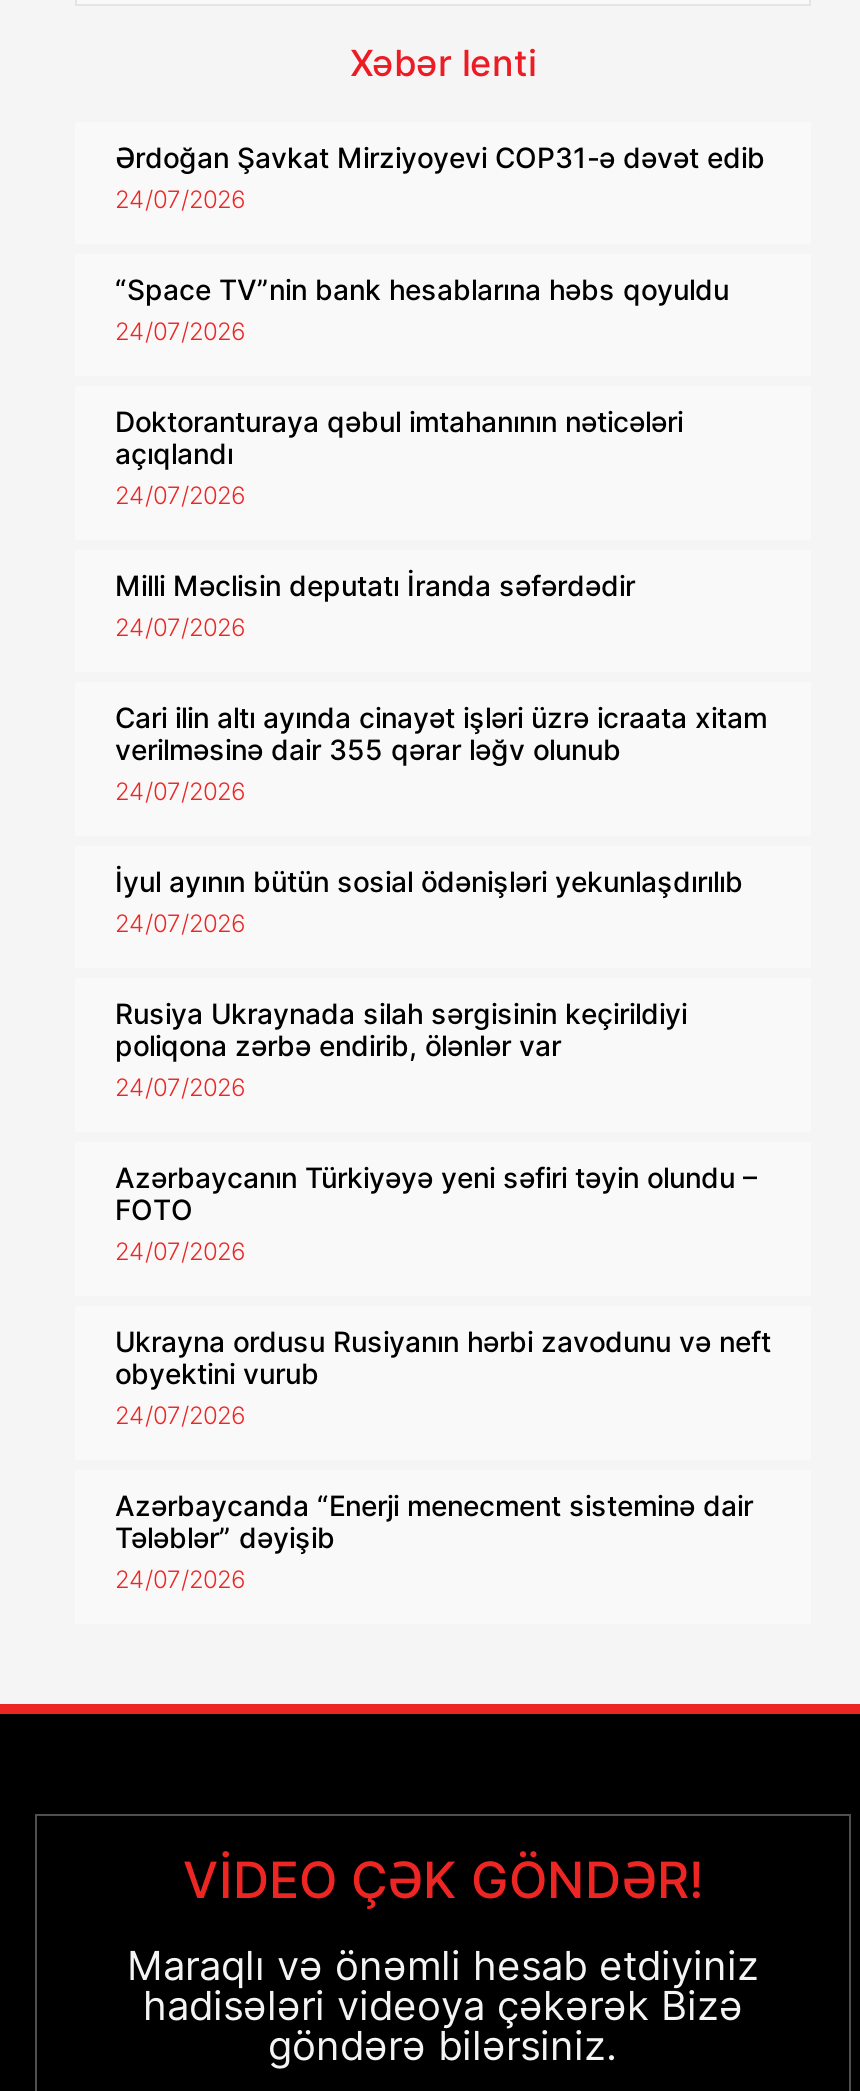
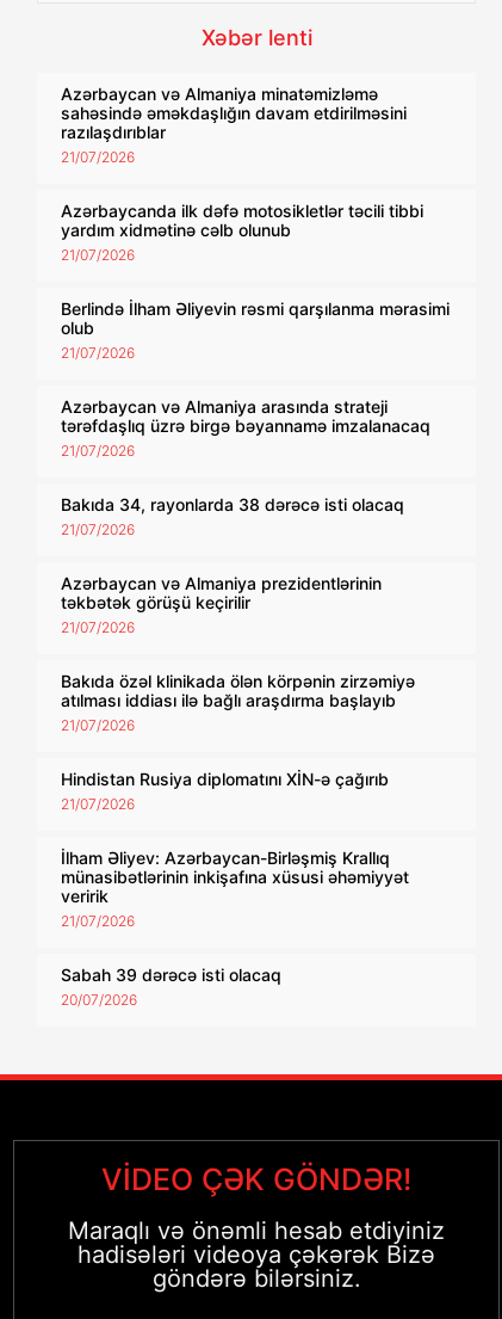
[115,140,765,214] Ərdoğan Şavkat Mirziyoyevi COP31-ə dəvət edib | 24/07/2026 -> [61,84,407,166] Azərbaycan və Almaniya minatəmizləmə | sahəsində əməkdaşlığın davam etdirilməsini | razılaşdırıblar | 21/07/2026
[115,272,729,346] “Space TV”nin bank hesablarına həbs qoyuldu | 24/07/2026 -> [61,201,423,264] Azərbaycanda ilk dəfə motosikletlər təcili tibbi | yardım xidmətinə cəlb olunub | 21/07/2026
[115,404,683,510] Doktoranturaya qəbul imtahanının nəticələri | açıqlandı | 24/07/2026 -> [61,298,450,362] Berlində İlham Əliyevin rəsmi qarşılanma mərasimi | olub | 21/07/2026
[115,568,635,642] Milli Məclisin deputatı İranda səfərdədir | 24/07/2026 -> [61,396,430,460] Azərbaycan və Almaniya arasında strateji | tərəfdaşlıq üzrə birgə bəyannamə imzalanacaq | 21/07/2026
[115,700,767,806] Cari ilin altı ayında cinayət işləri üzrə icraata xitam | verilməsinə dair 355 qərar ləğv olunub | 24/07/2026 -> [61,494,404,538] Bakıda 34, rayonlarda 38 dərəcə isti olacaq | 21/07/2026
[115,864,743,938] İyul ayının bütün sosial ödənişləri yekunlaşdırılıb | 24/07/2026 -> [61,573,382,636] Azərbaycan və Almaniya prezidentlərinin | təkbətək görüşü keçirilir | 21/07/2026
[115,996,687,1102] Rusiya Ukraynada silah sərgisinin keçirildiyi | poliqona zərbə endirib, ölənlər var | 24/07/2026 -> [61,671,415,734] Bakıda özəl klinikada ölən körpənin zirzəmiyə | atılması iddiası ilə bağlı araşdırma başlayıb | 21/07/2026
[115,1160,757,1266] Azərbaycanın Türkiyəyə yeni səfiri təyin olundu – | FOTO | 24/07/2026 -> [61,769,389,813] Hindistan Rusiya diplomatını XİN-ə çağırıb | 21/07/2026
[115,1324,771,1430] Ukrayna ordusu Rusiyanın hərbi zavodunu və neft | obyektini vurub | 24/07/2026 -> [61,848,409,930] İlham Əliyev: Azərbaycan-Birləşmiş Krallıq | münasibətlərinin inkişafına xüsusi əhəmiyyət | veririk | 21/07/2026
[115,1488,753,1594] Azərbaycanda “Enerji menecment sisteminə dair | Tələblər” dəyişib | 24/07/2026 -> [61,964,281,1009] Sabah 39 dərəcə isti olacaq | 20/07/2026

